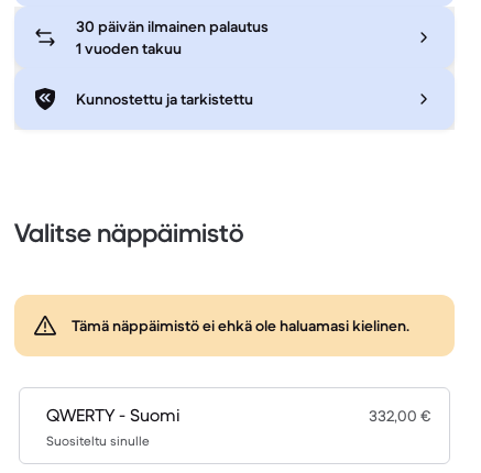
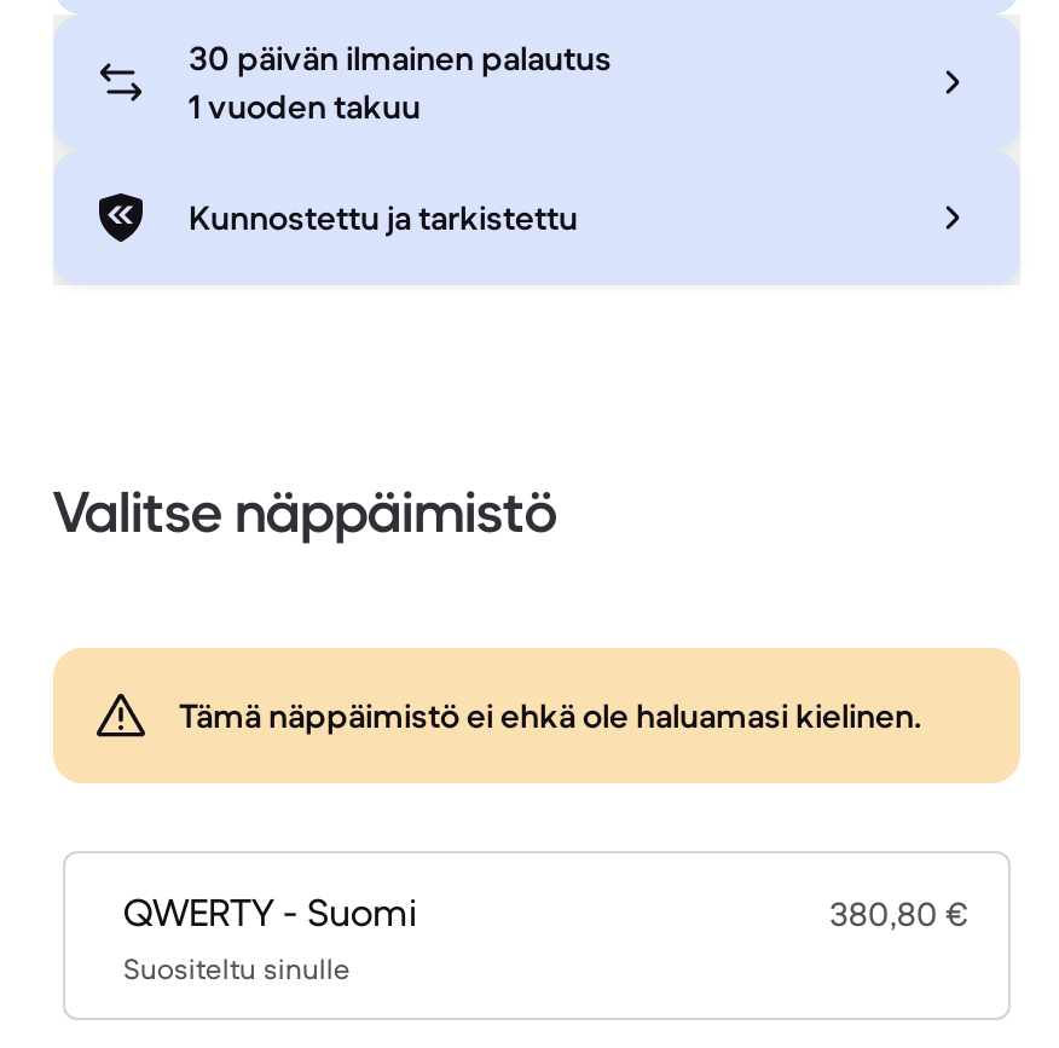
[369,406,431,426] 332,00 € -> [829,893,970,937] 380,80 €

